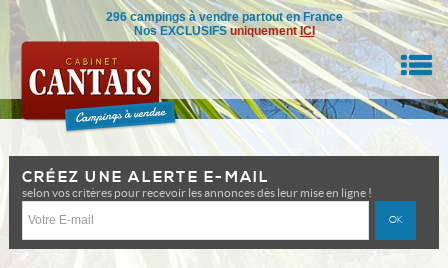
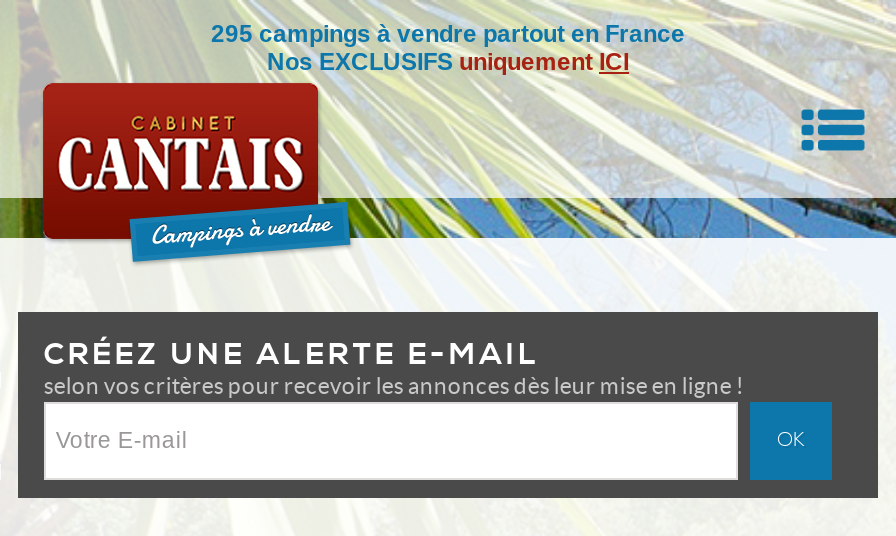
[105,10,342,24] 296 campings à vendre partout en France -> [211,20,685,48] 295 campings à vendre partout en France

